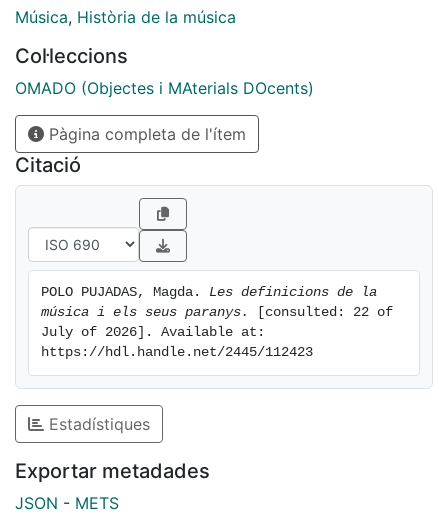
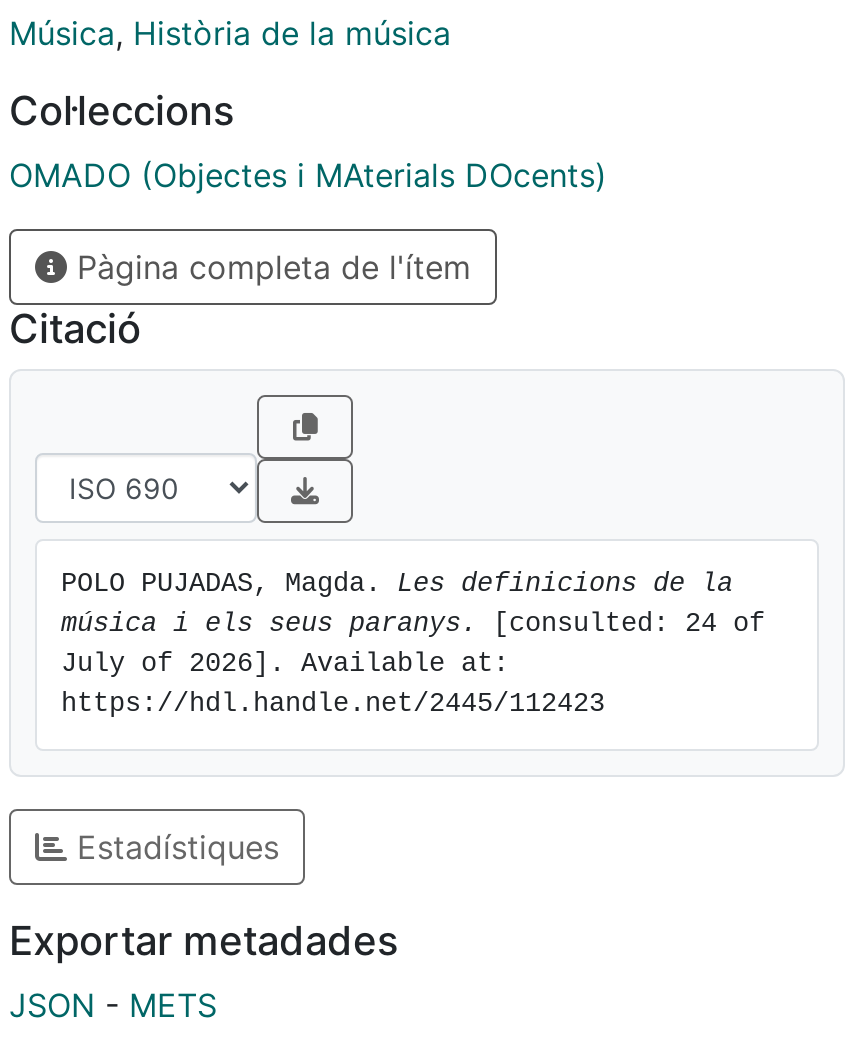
[41,305,393,320] música i els seus paranys. [consulted: 22 of -> [61,610,765,640] música i els seus paranys. [consulted: 24 of

